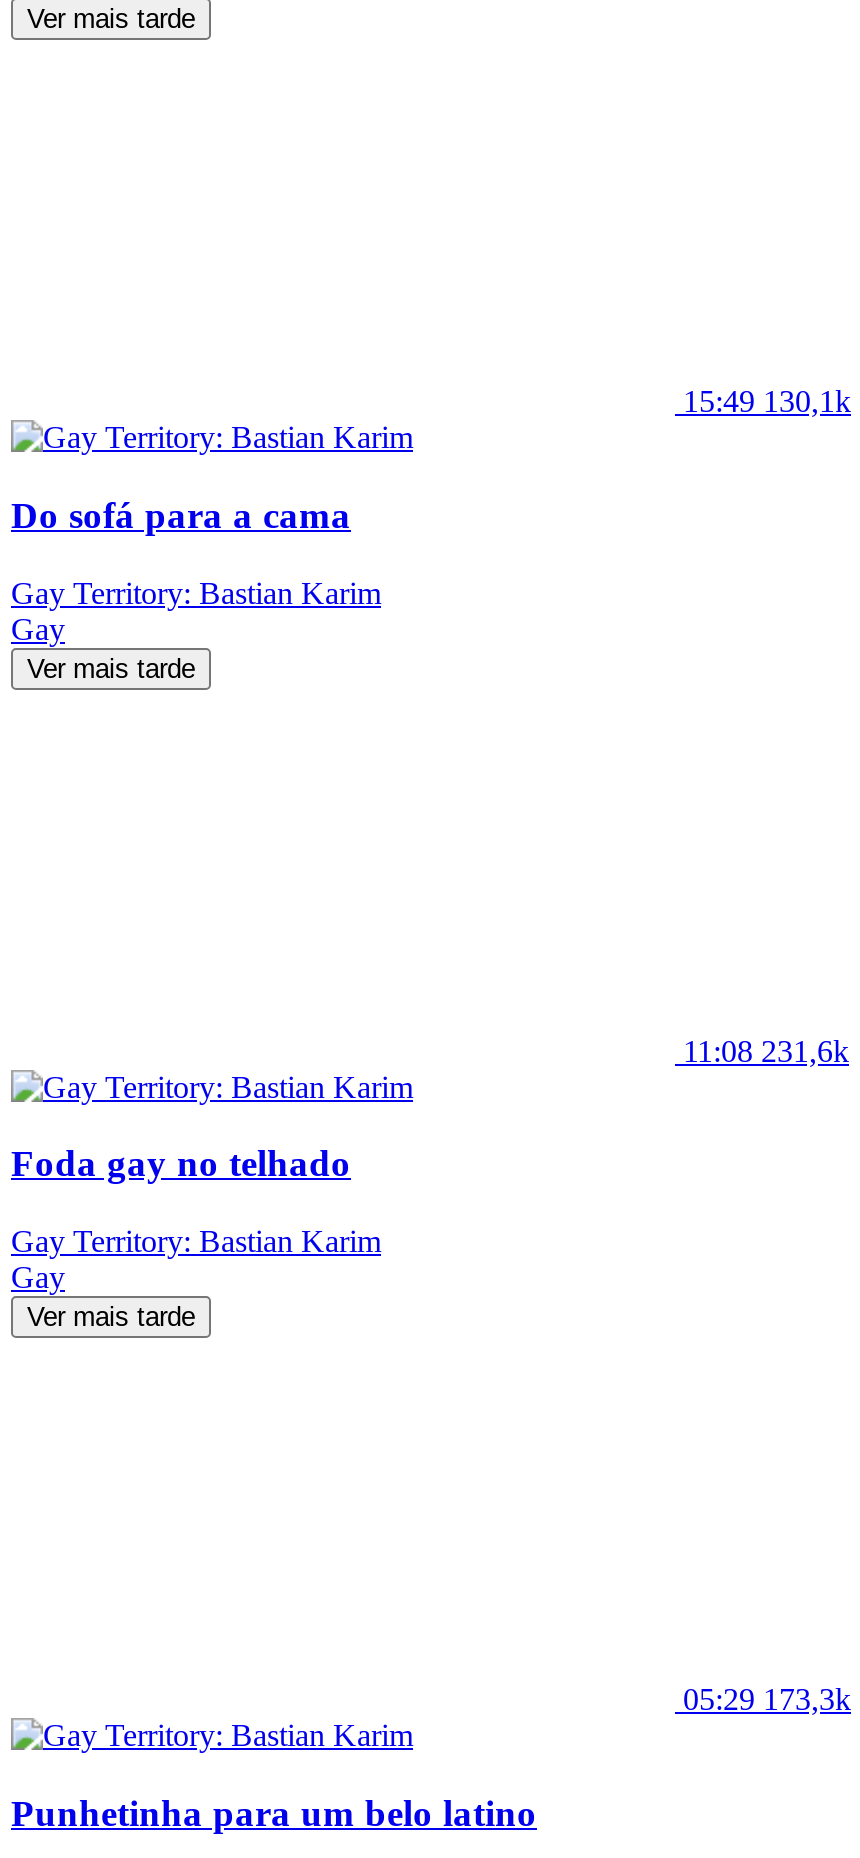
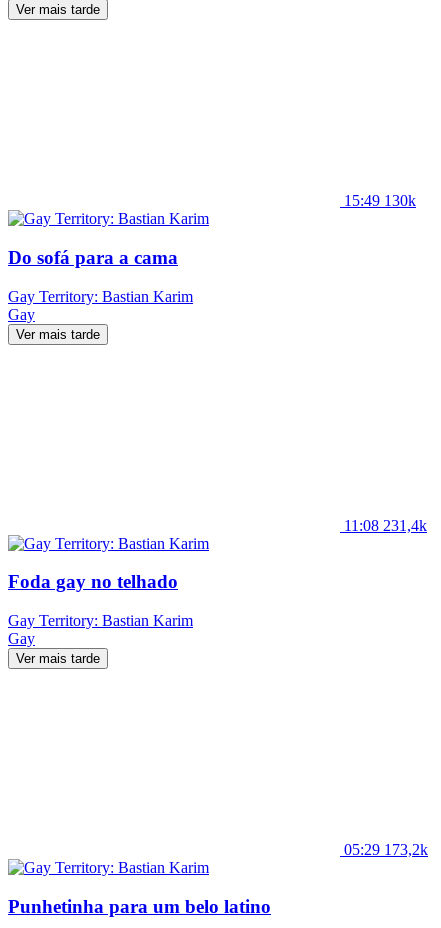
[683,384,851,418] 15:49 130,1k -> [344,192,416,209] 15:49 130k
[683,1033,849,1067] 11:08 231,6k -> [344,517,427,534] 11:08 231,4k
[683,1682,851,1716] 05:29 173,3k -> [344,841,428,858] 05:29 173,2k

